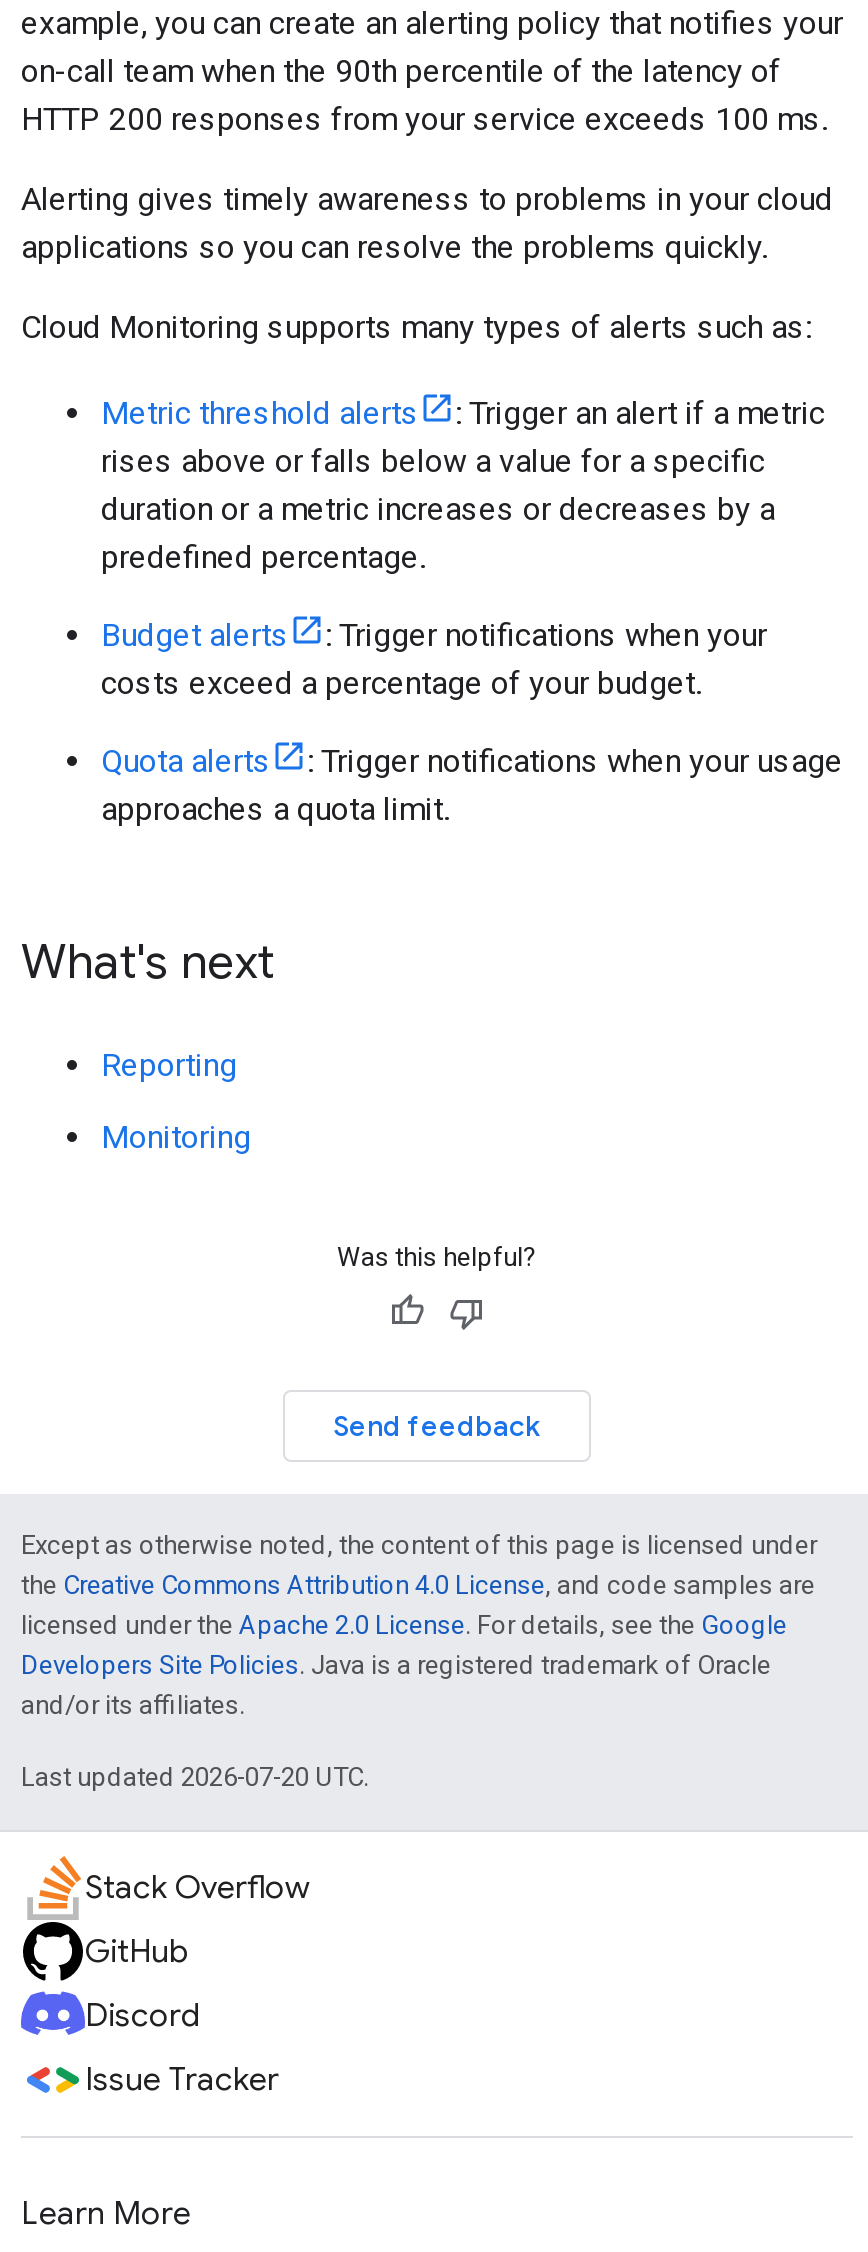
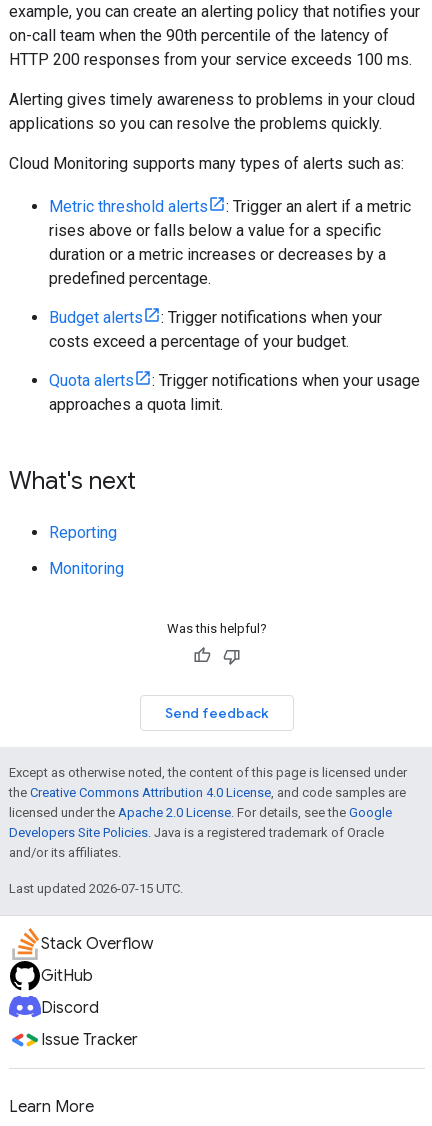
[21,1763,369,1793] Last updated 2026-07-20 UTC. -> [9,881,183,896] Last updated 2026-07-15 UTC.

